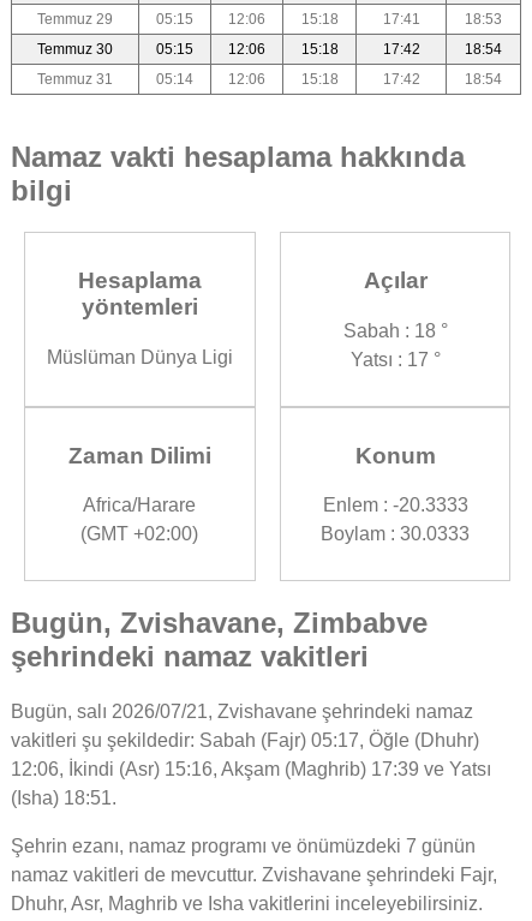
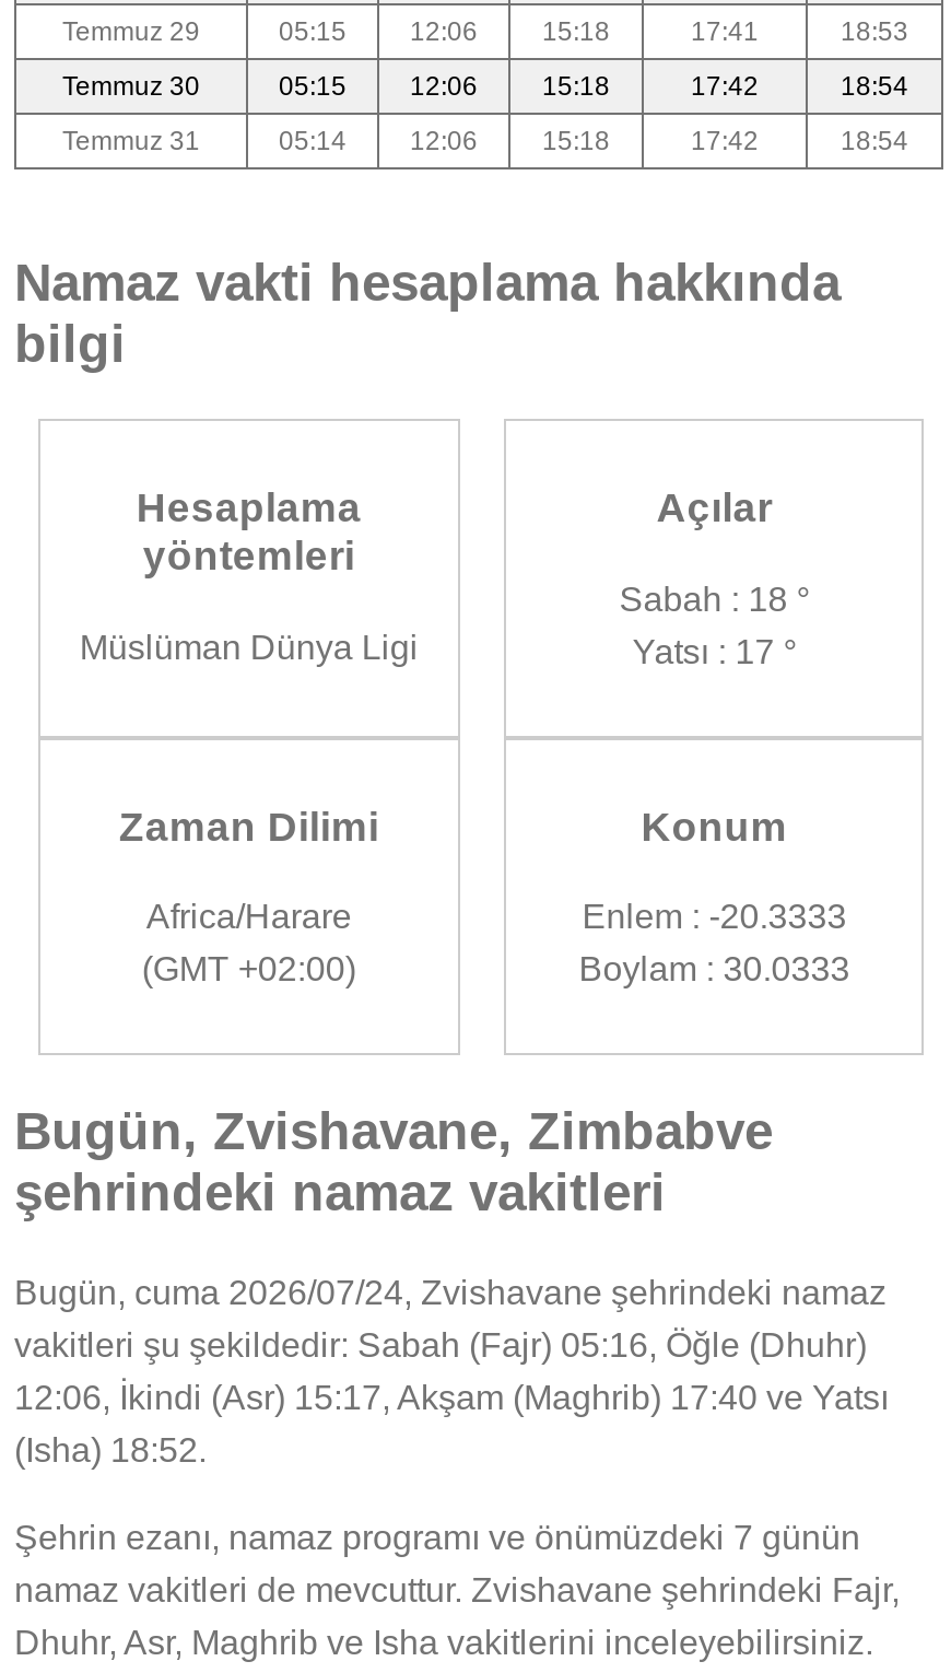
[11,701,473,722] Bugün, salı 2026/07/21, Zvishavane şehrindeki namaz -> [14,1274,887,1312] Bugün, cuma 2026/07/24, Zvishavane şehrindeki namaz
[11,730,479,751] vakitleri şu şekildedir: Sabah (Fajr) 05:17, Öğle (Dhuhr) -> [14,1327,867,1364] vakitleri şu şekildedir: Sabah (Fajr) 05:16, Öğle (Dhuhr)
[11,759,491,780] 12:06, İkindi (Asr) 15:16, Akşam (Maghrib) 17:39 ve Yatsı -> [14,1379,889,1416] 12:06, İkindi (Asr) 15:17, Akşam (Maghrib) 17:40 ve Yatsı
[11,788,116,808] (Isha) 18:51. -> [14,1432,207,1469] (Isha) 18:52.

